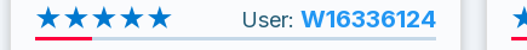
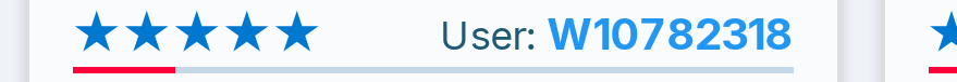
[241,4,436,33] User: W16336124 -> [440,8,793,59] User: W10782318

